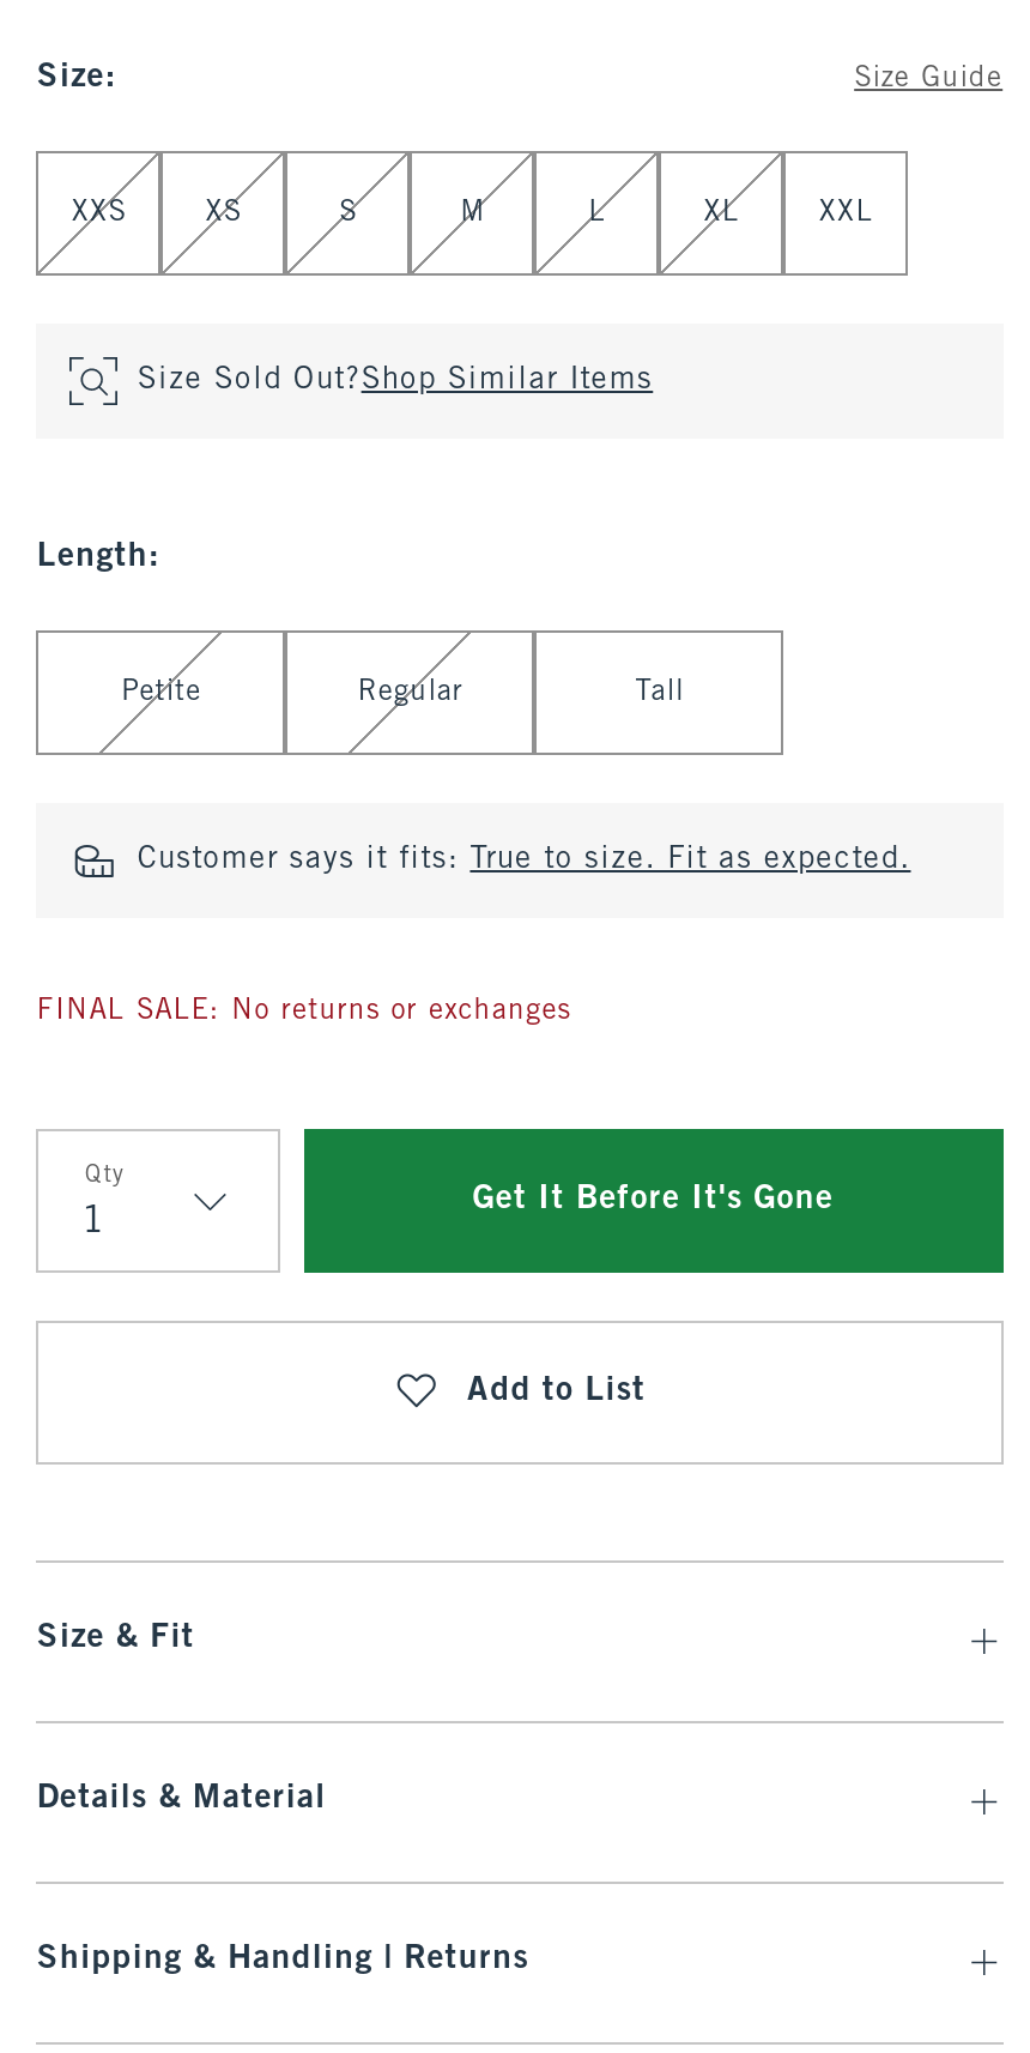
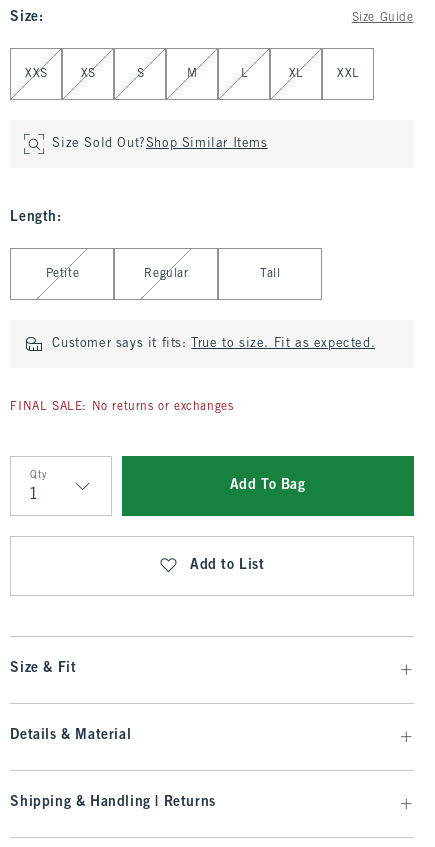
[473,1184,834,1215] Get It Before It's Gone -> [230,479,306,492] Add To Bag

